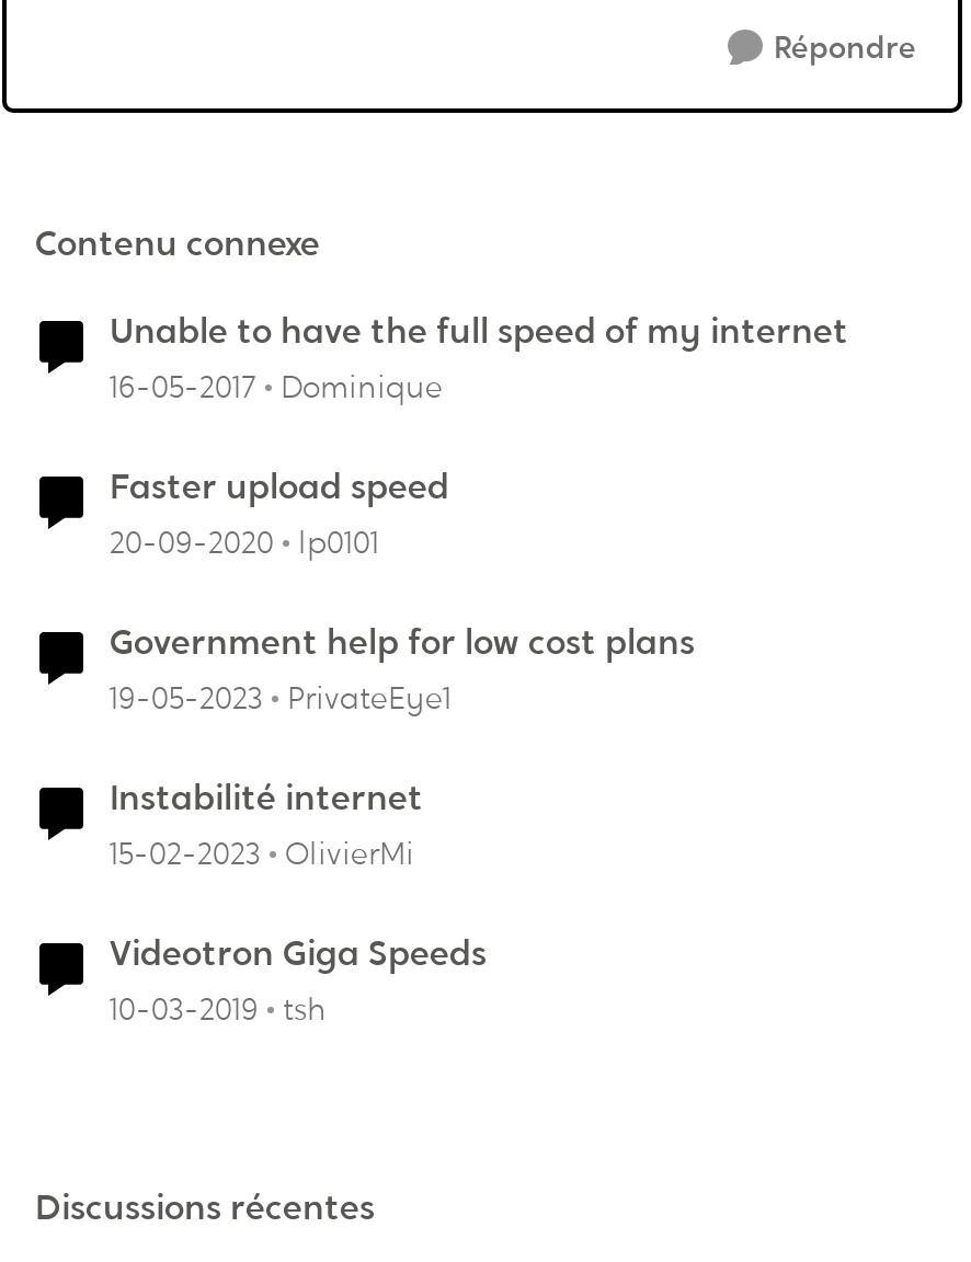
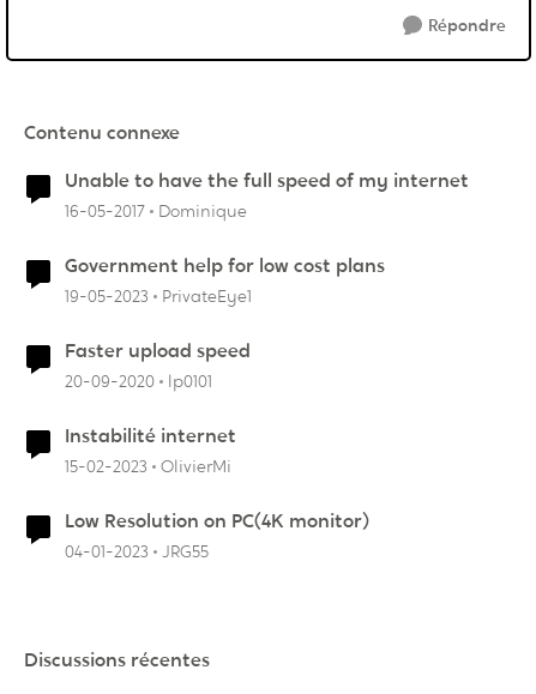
moved [110,463,449,562] -> [65,338,251,392]: Faster upload speed | 20-09-2020 | lp0101
moved [110,619,695,718] -> [65,253,385,307]: Government help for low cost plans | 19-05-2023
[110,930,487,1029] Videotron Giga Speeds | 10-03-2019 | tsh -> [65,508,369,562] Low Resolution on PC(4K monitor) | 04-01-2023 | JRG55

